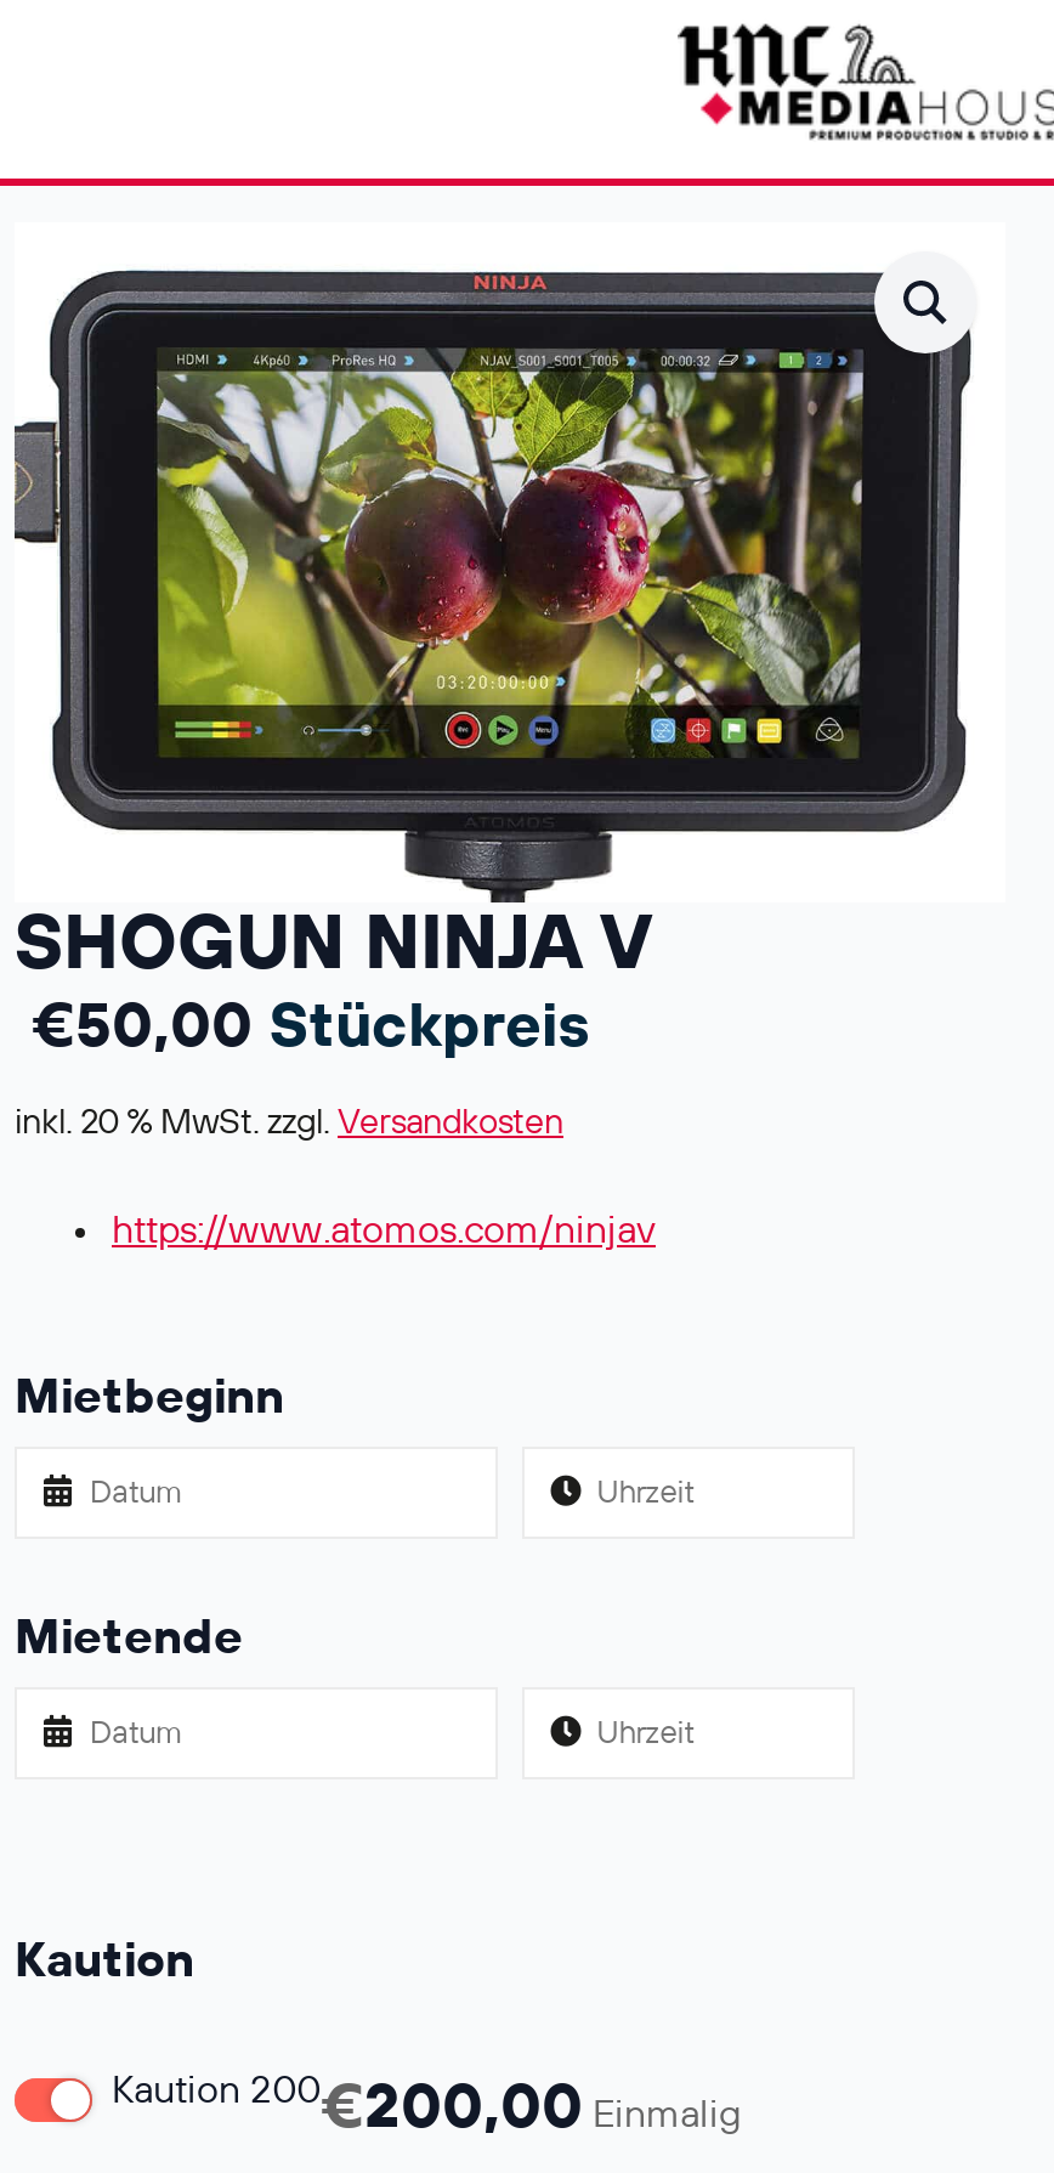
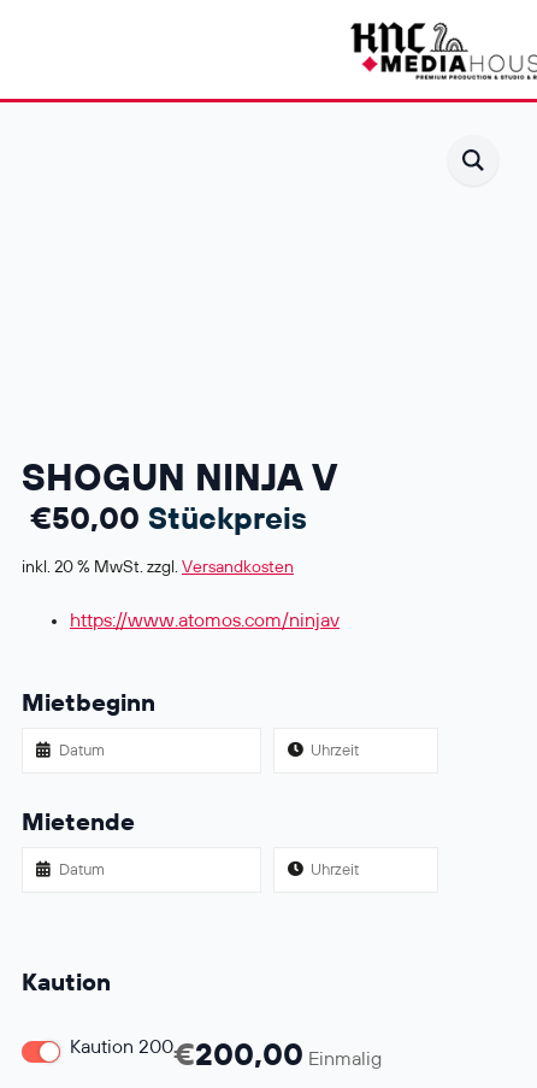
[12,268,974,900] [image] -> none

